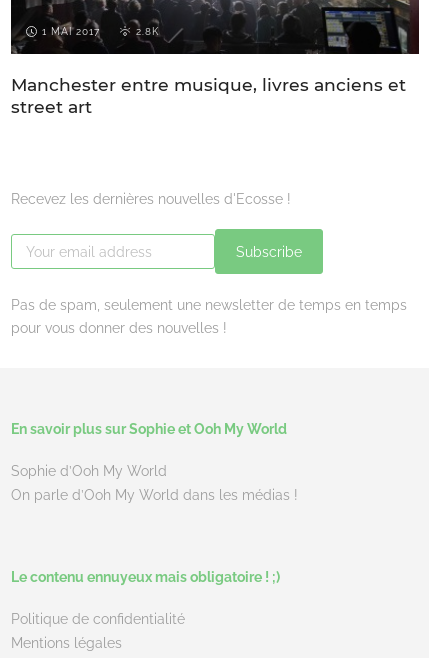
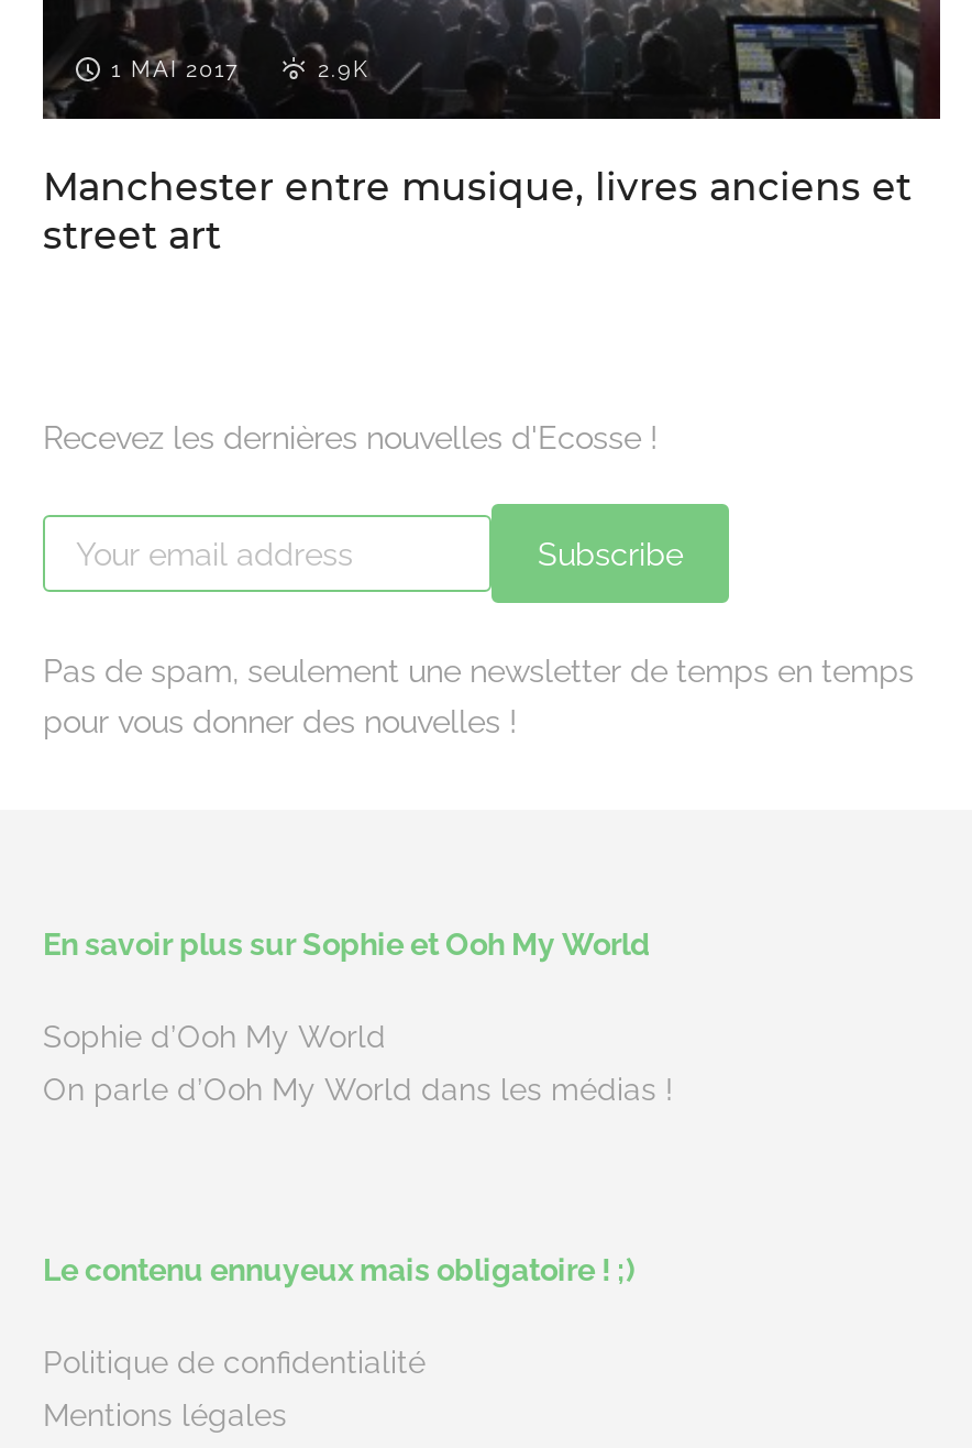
[136,26,159,37] 2.8K -> [318,57,368,81] 2.9K

